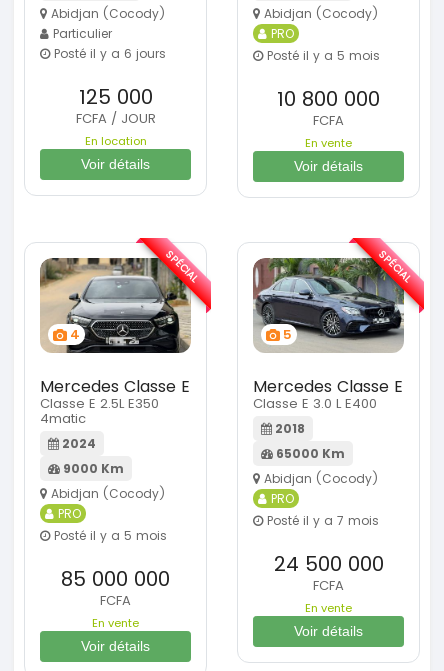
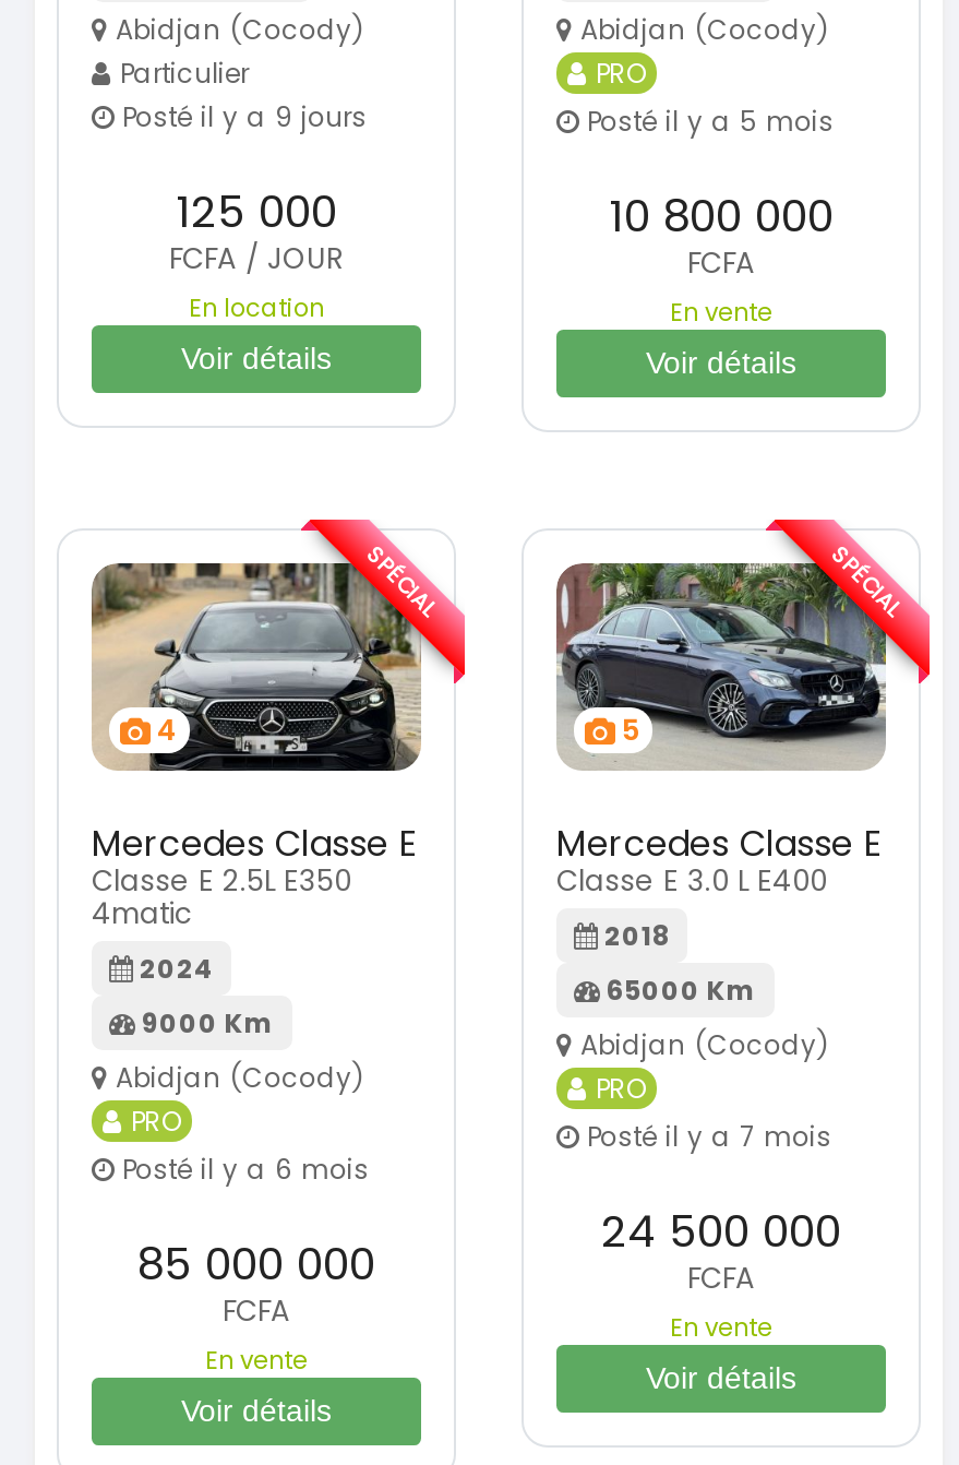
[50,45,166,62] Posté il y a 6 jours -> [113,97,367,134] Posté il y a 9 jours
[50,527,167,544] Posté il y a 5 mois -> [113,1150,369,1187] Posté il y a 6 mois

